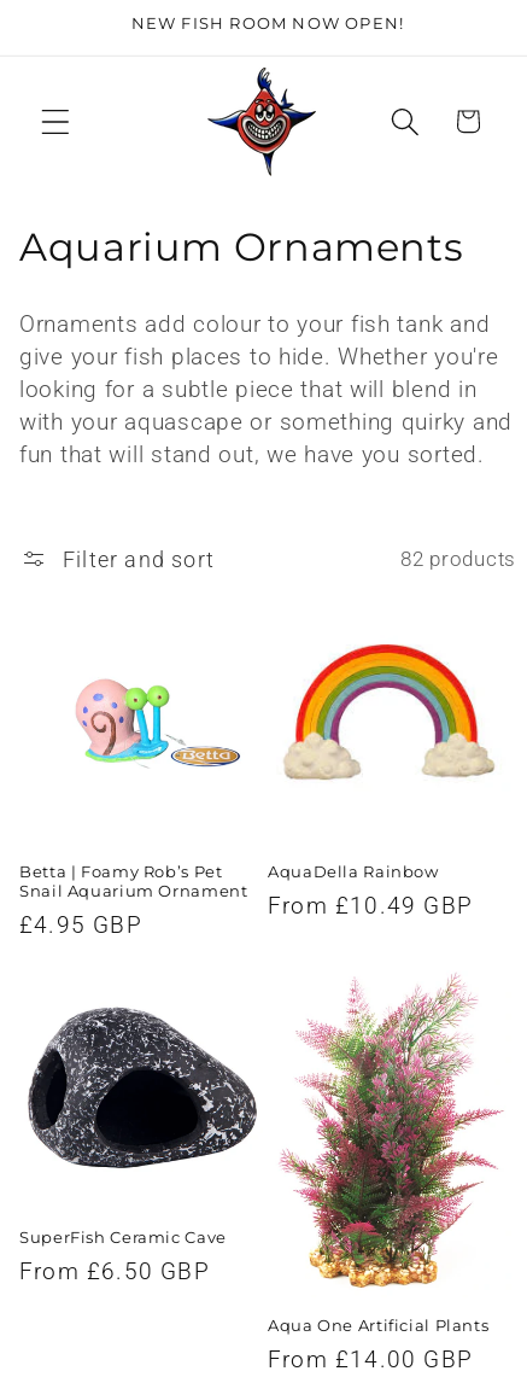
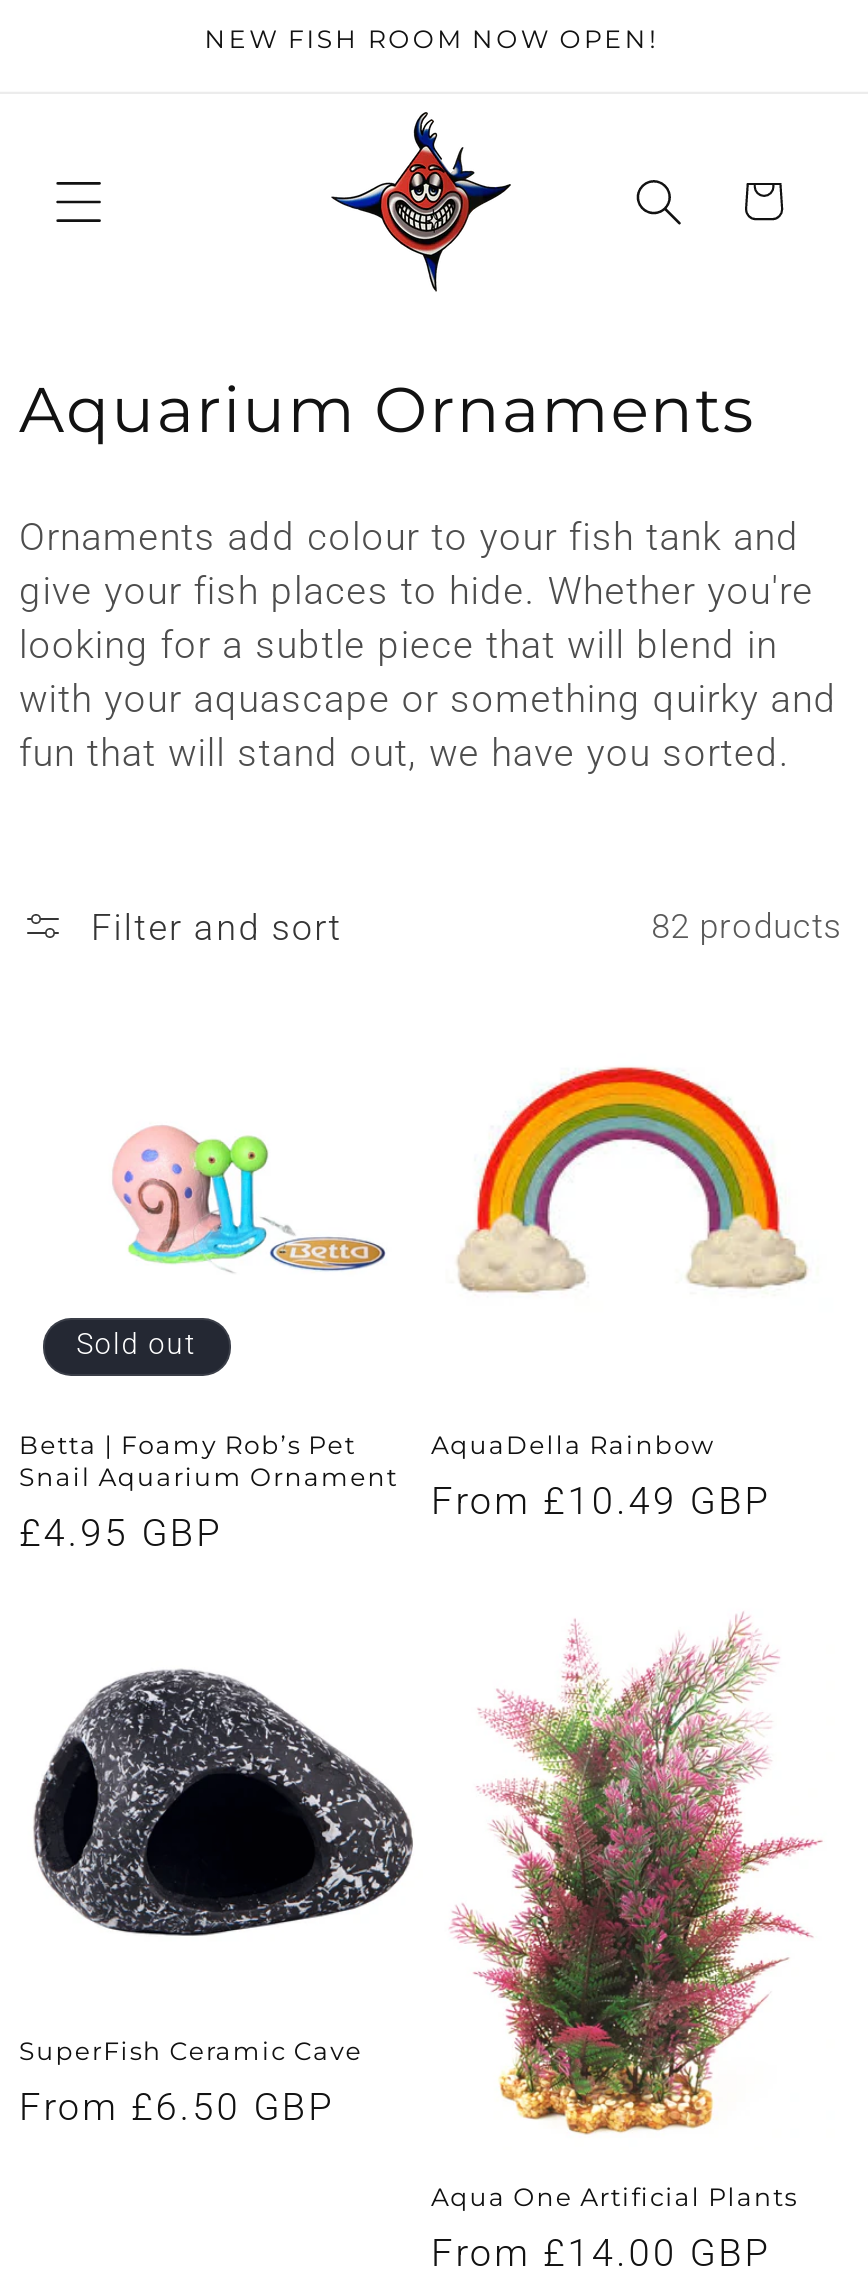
none -> [76,1327,197,1361] Sold out

